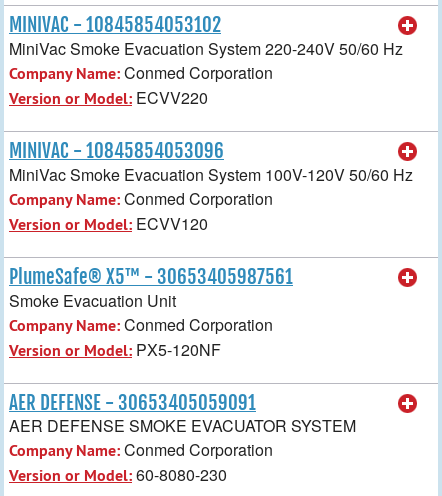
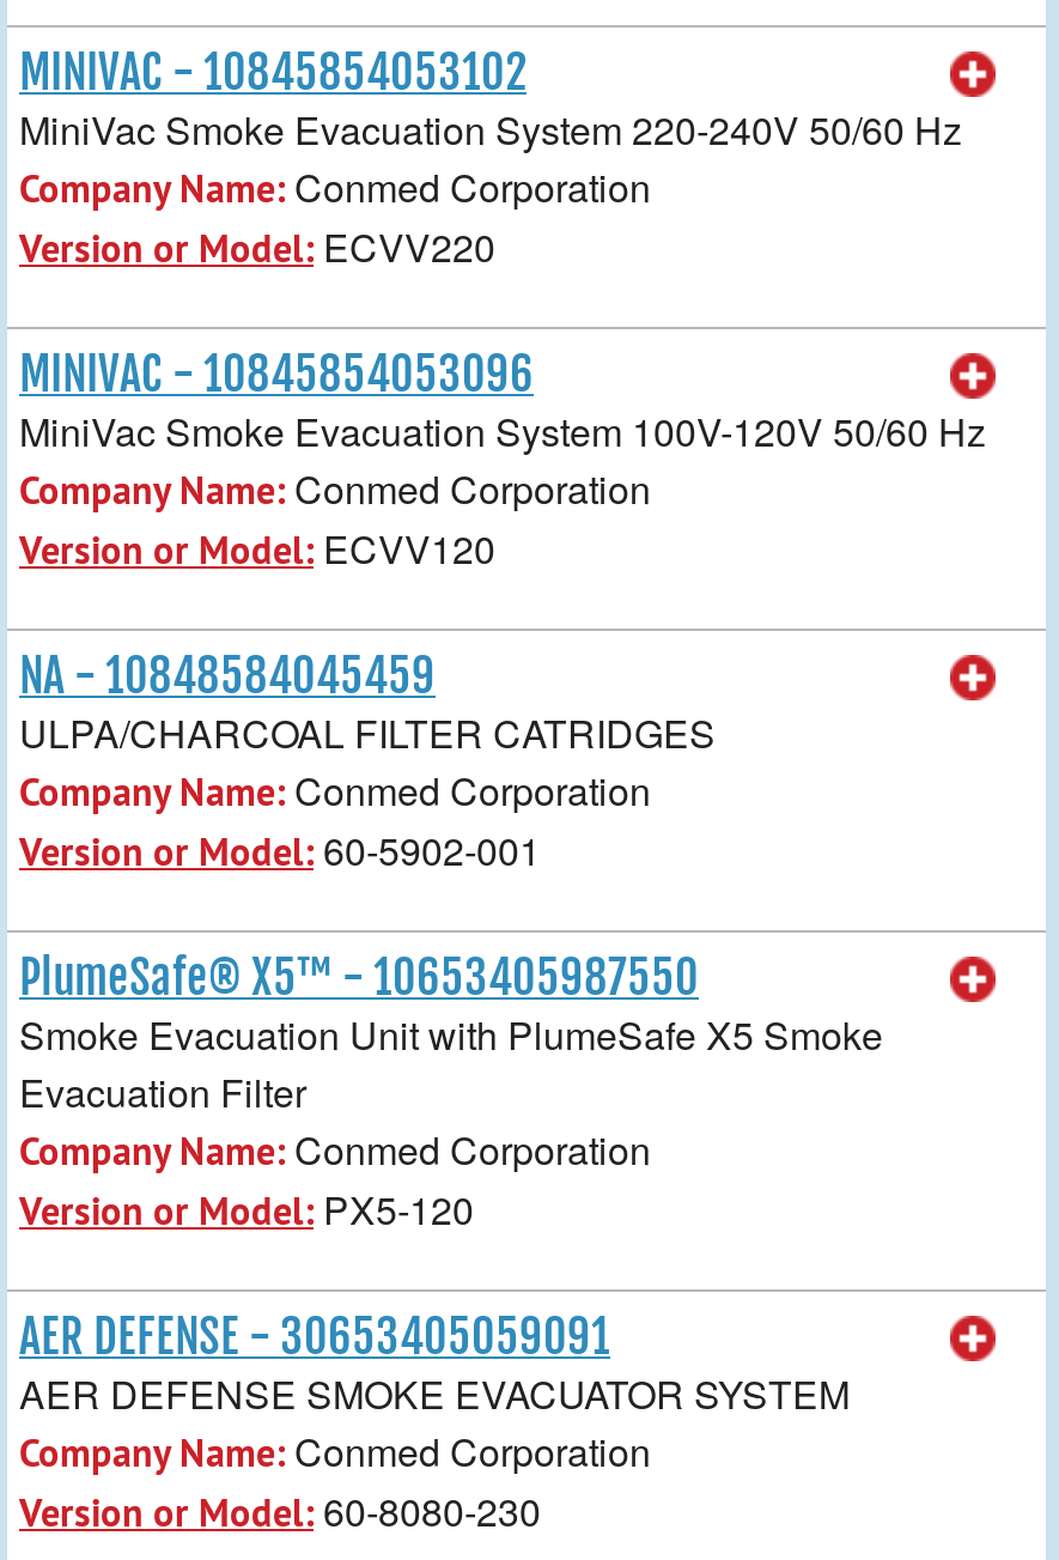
[9,265,293,311] PlumeSafe® X5™ - 30653405987561 | Smoke Evacuation Unit -> [19,647,716,759] NA - 10848584045459 | ULPA/CHARCOAL FILTER CATRIDGES
[9,337,221,360] Version or Model: PX5-120NF -> [19,821,883,1235] Version or Model: 60-5902-001 | PlumeSafe® X5™ - 10653405987550 | Smoke Evacuation Unit with PlumeSafe X5 Smoke | Evacuation Filter | Company Name: Conmed Corporation | Version or Model: PX5-120

